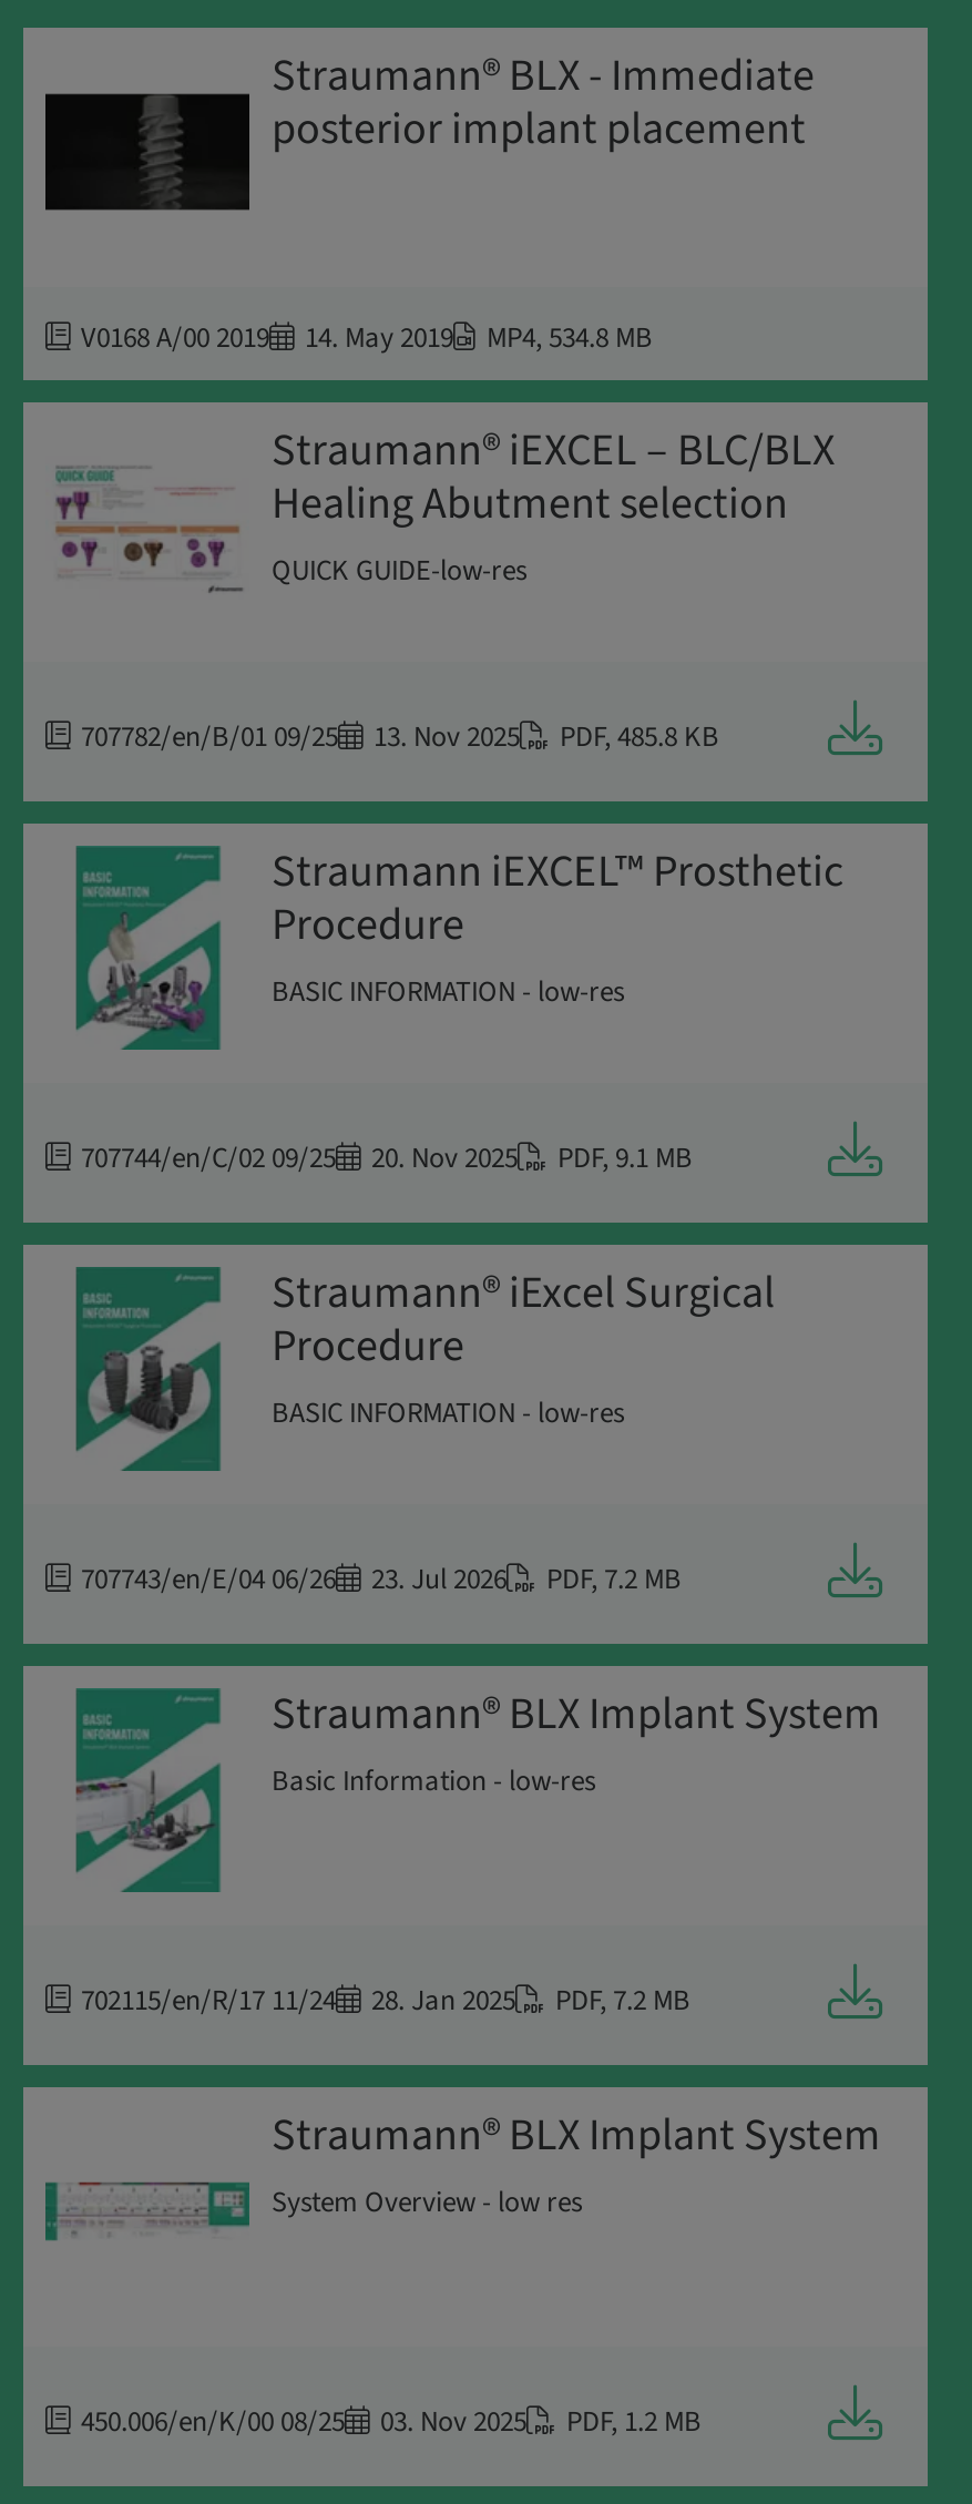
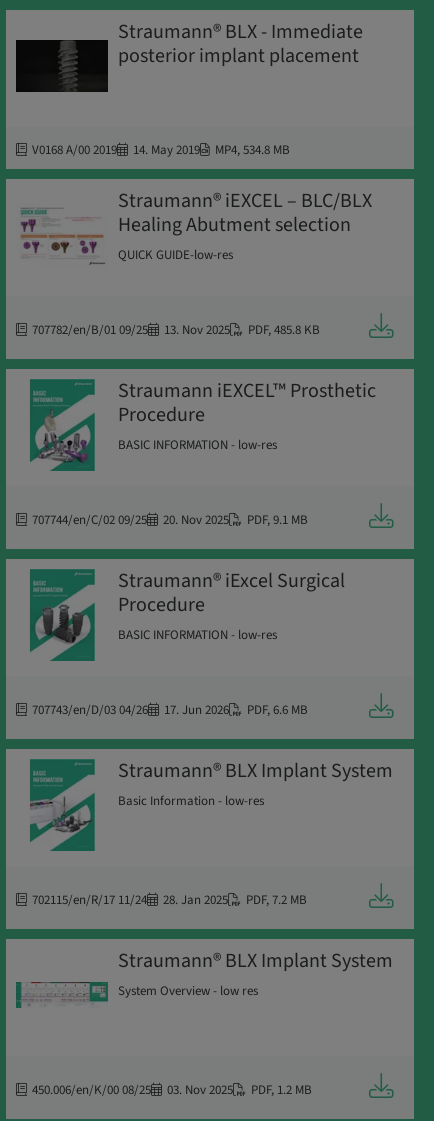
[81,1560,682,1600] 707743/en/E/04 06/26 | 23. Jul 2026 | PDF, 7.2 MB -> [32,701,308,719] 707743/en/D/03 04/26 | 17. Jun 2026 | PDF, 6.6 MB

